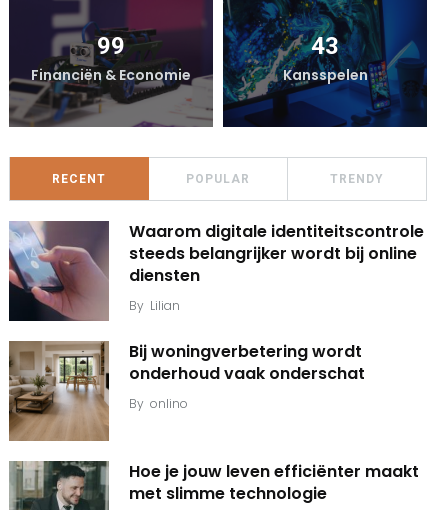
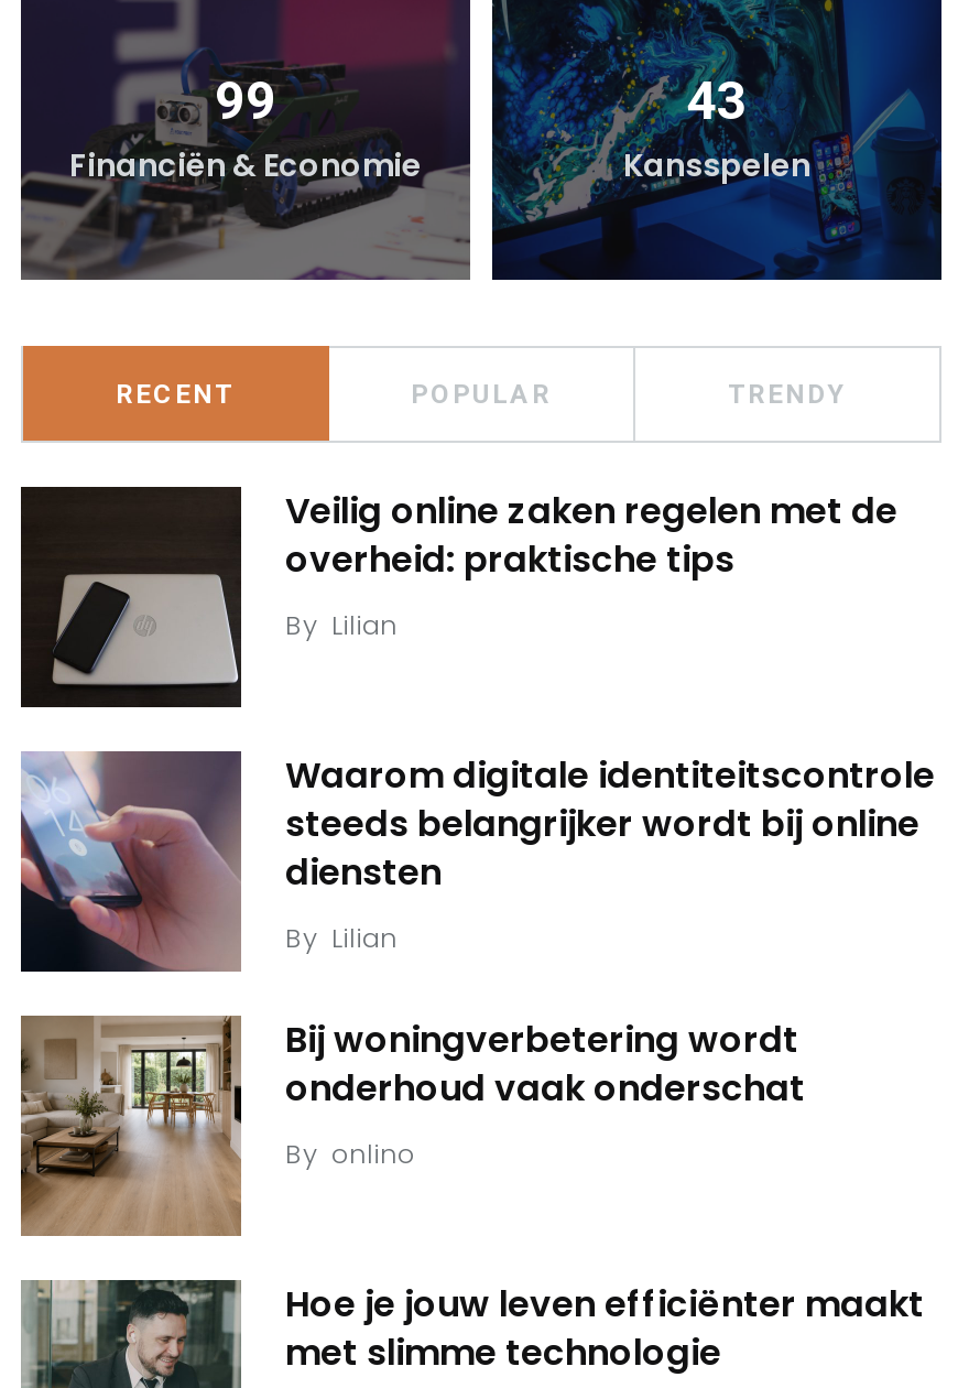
none -> [19,485,897,709] [image] | Veilig online zaken regelen met de | overheid: praktische tips | By Lilian

